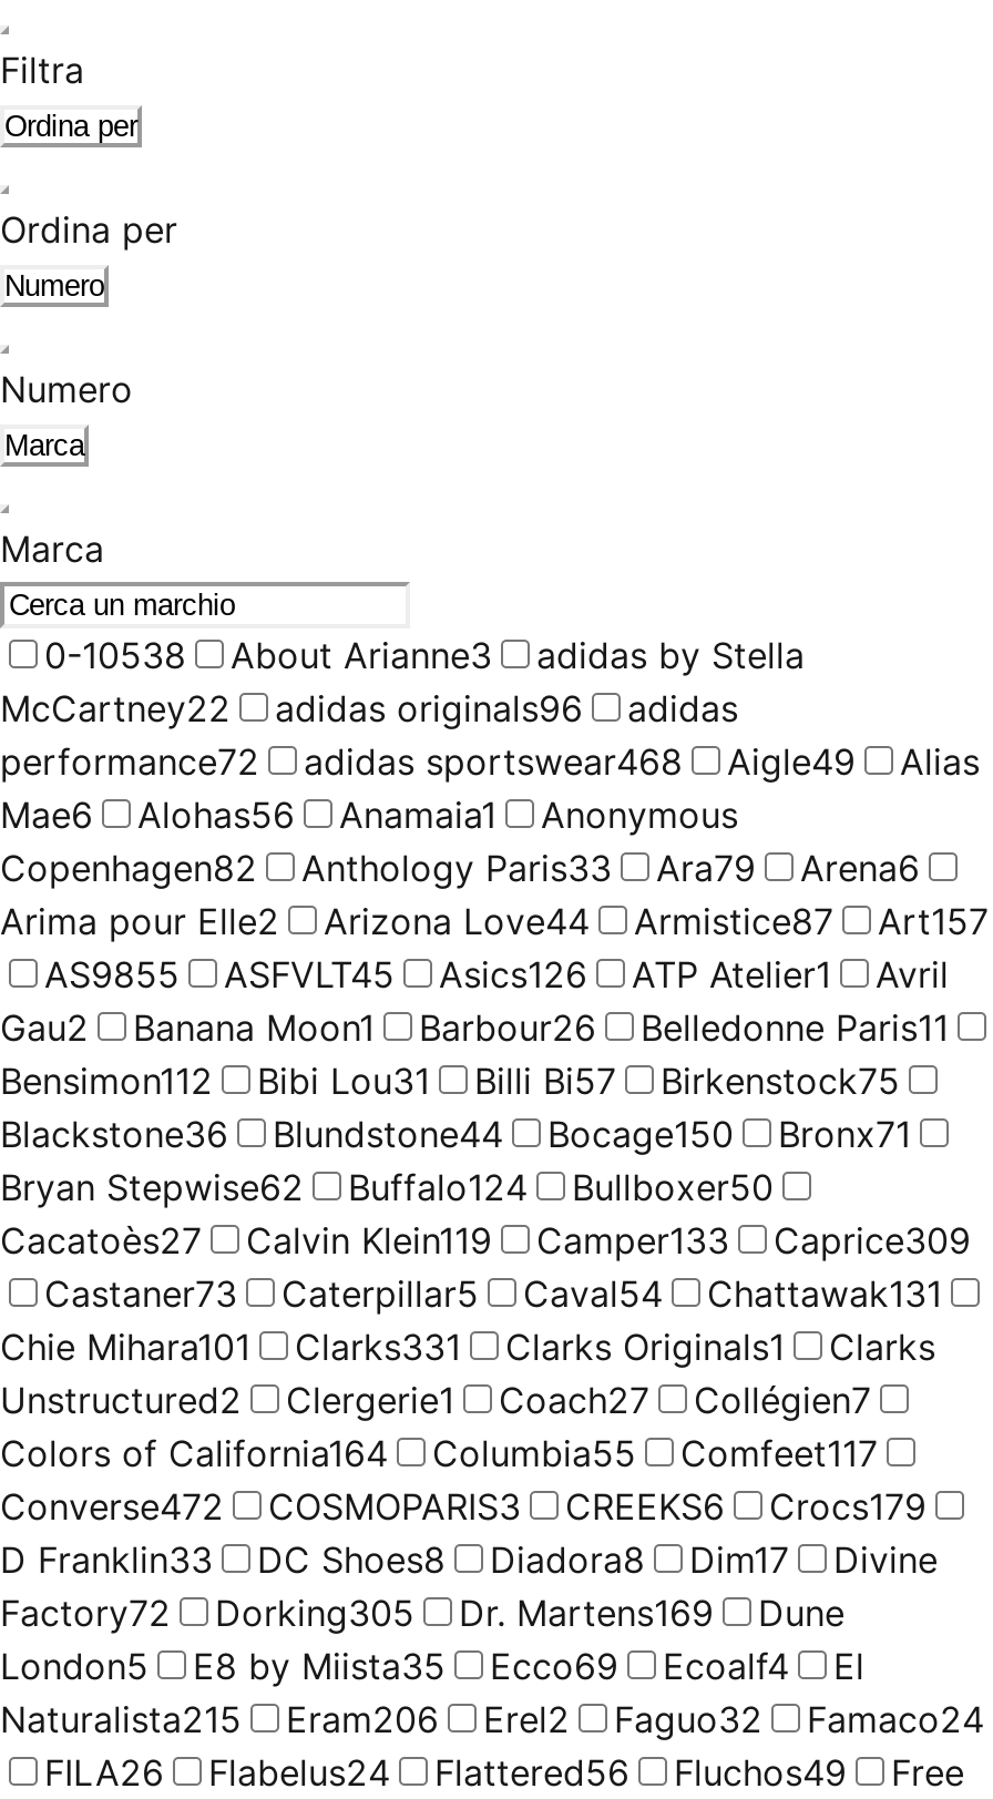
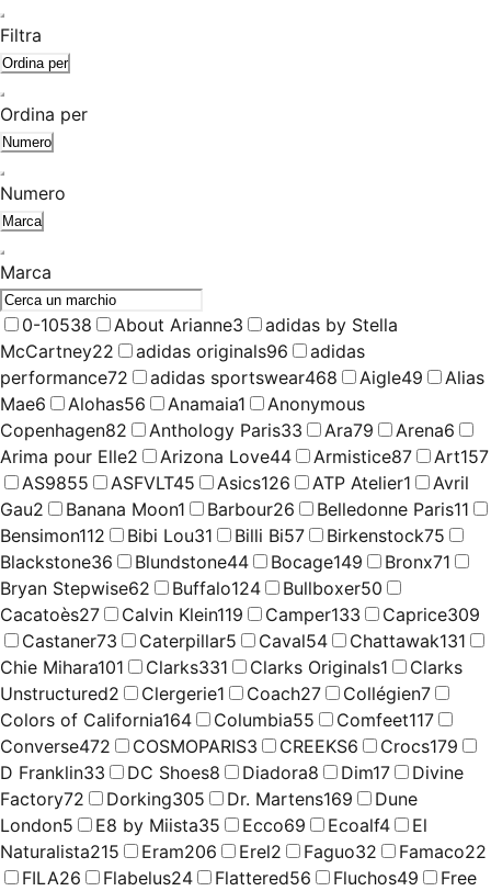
[0,1112,911,1156] Blackstone36 Blundstone44 Bocage150 Bronx71 -> [0,551,450,573] Blackstone36 Blundstone44 Bocage149 Bronx71
[0,1697,984,1741] Naturalista215 Eram206 Erel2 Faguo32 Famaco24 -> [0,840,487,862] Naturalista215 Eram206 Erel2 Faguo32 Famaco22

